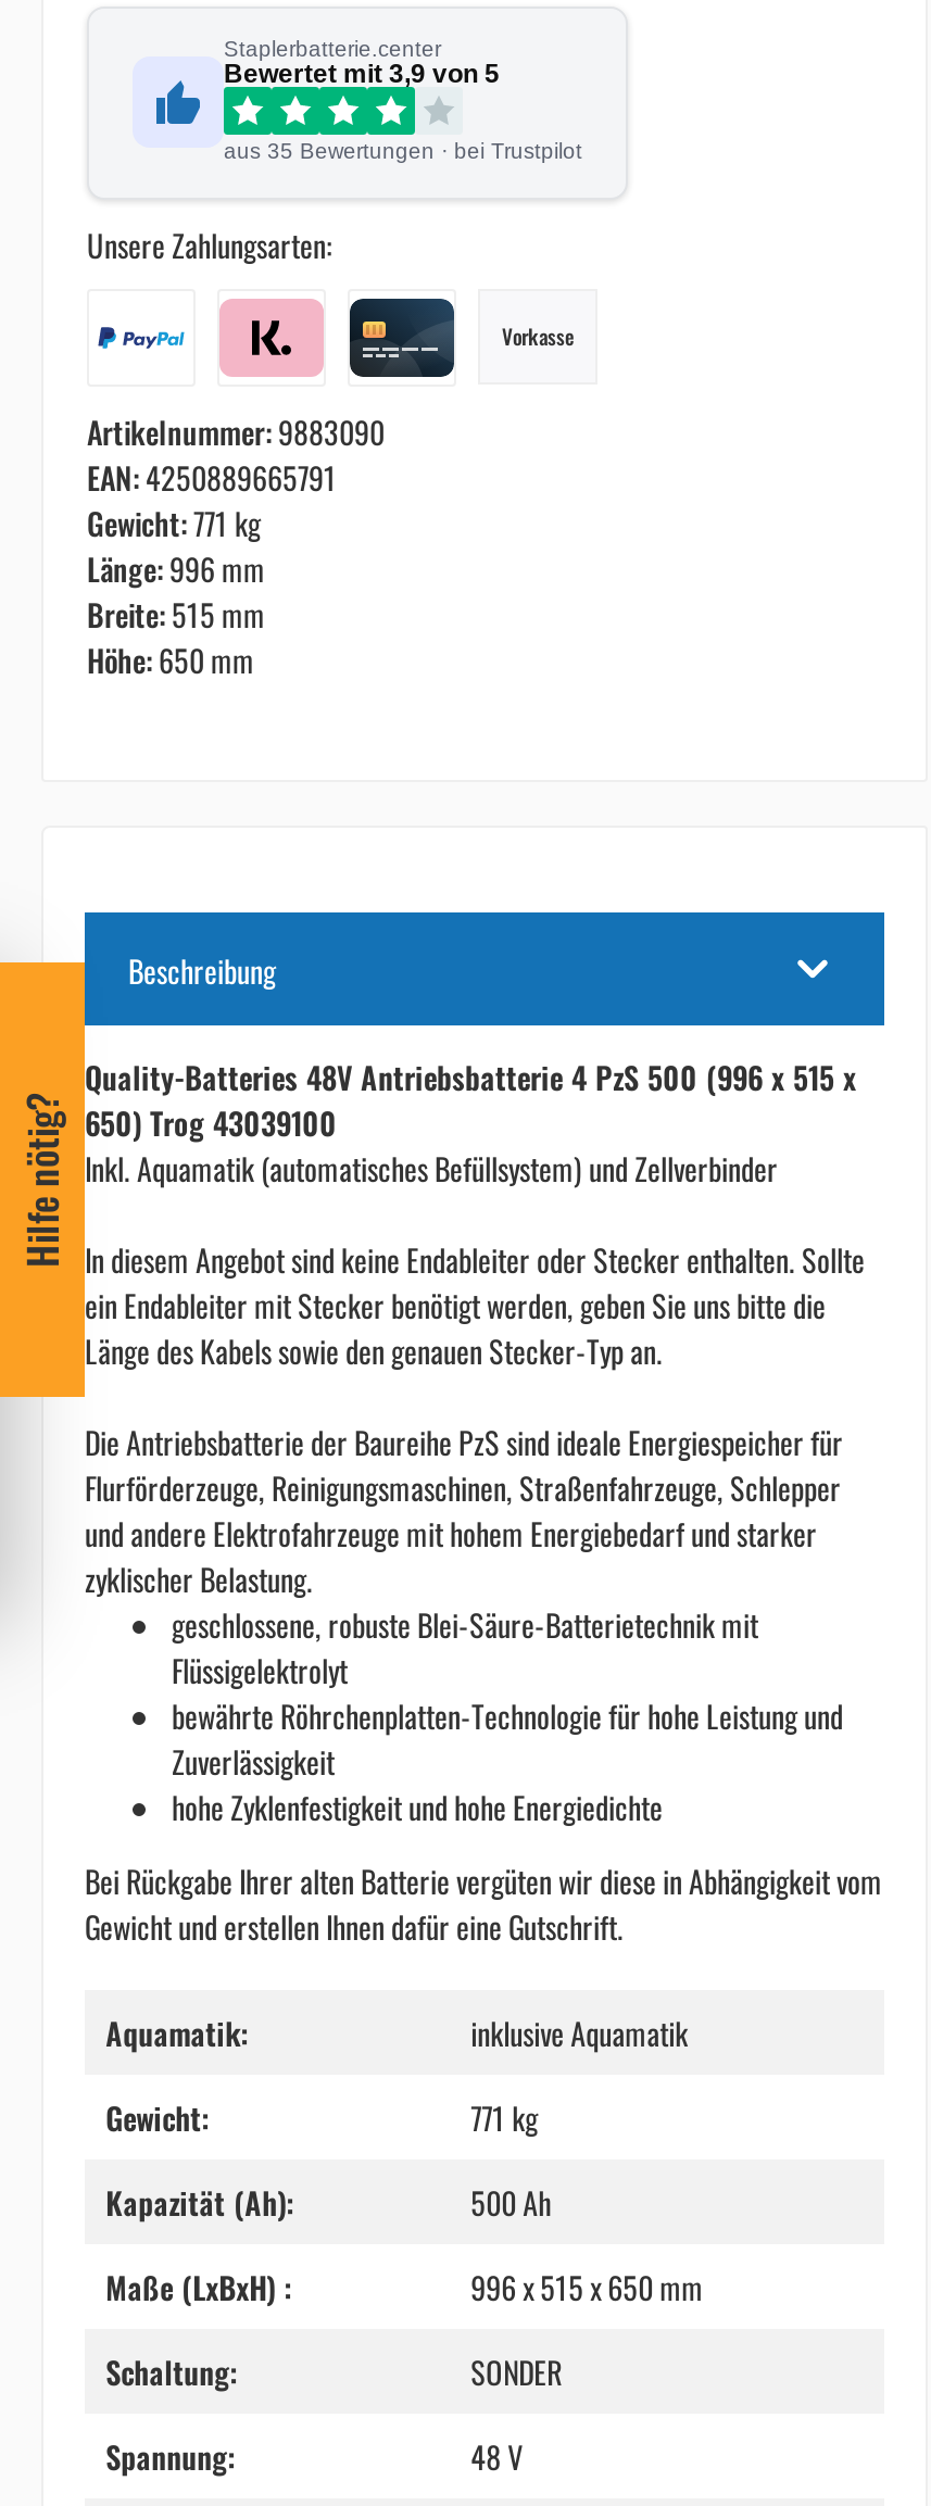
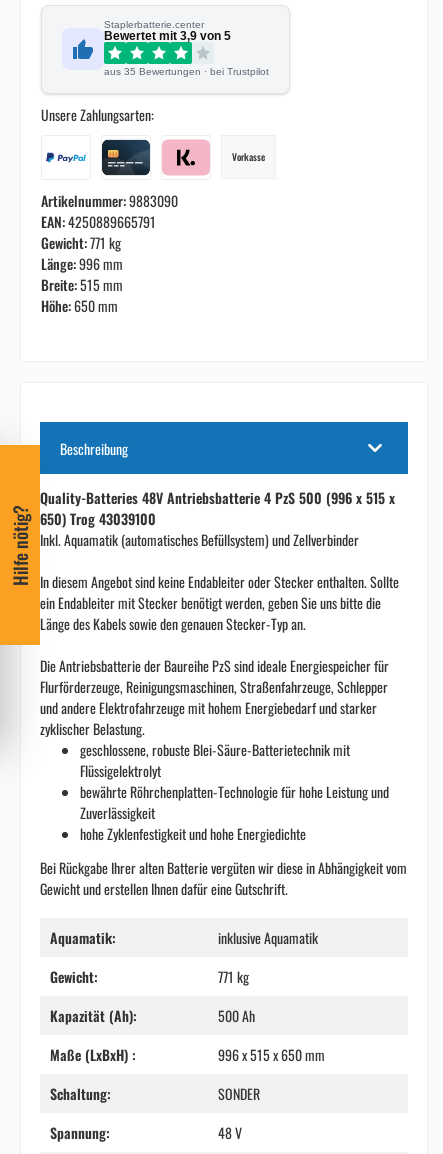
[219,300,324,376] [image] -> [101,139,151,176] [image]
[348,295,456,380] [image] -> [162,139,210,176] [image]

